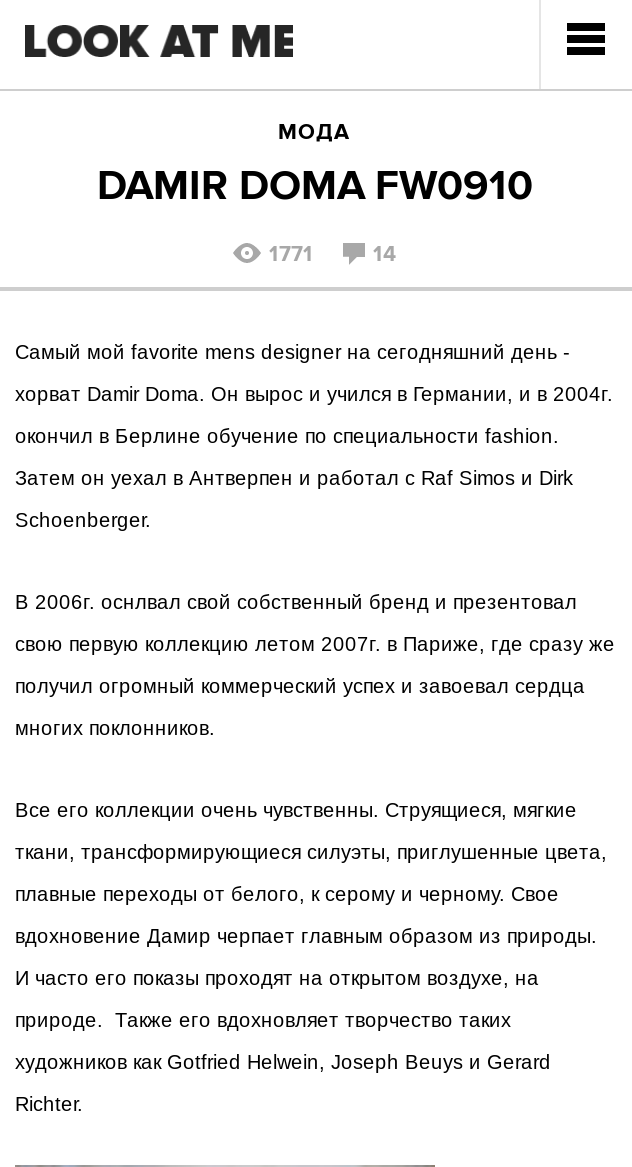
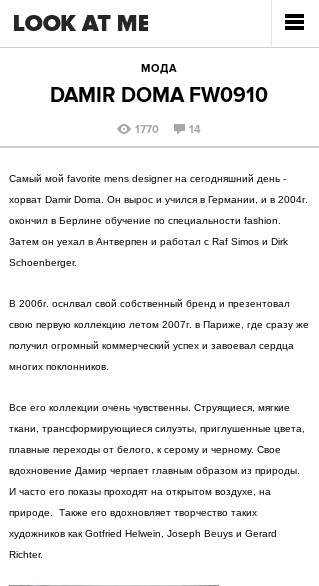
[269,241,313,269] 1771 -> [135,123,159,137] 1770

